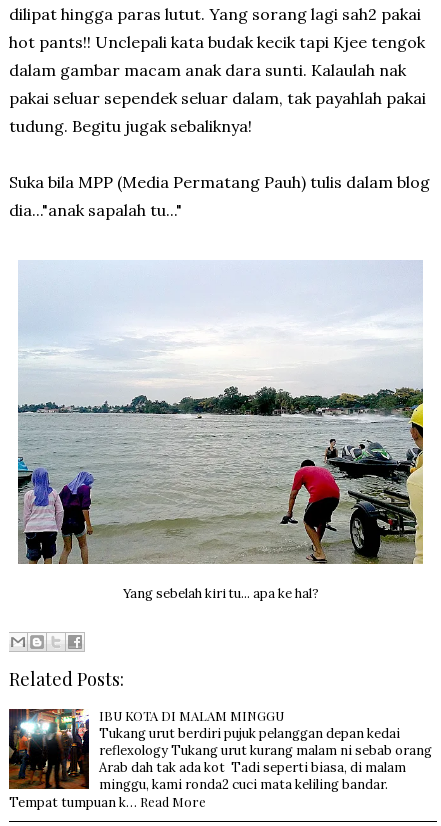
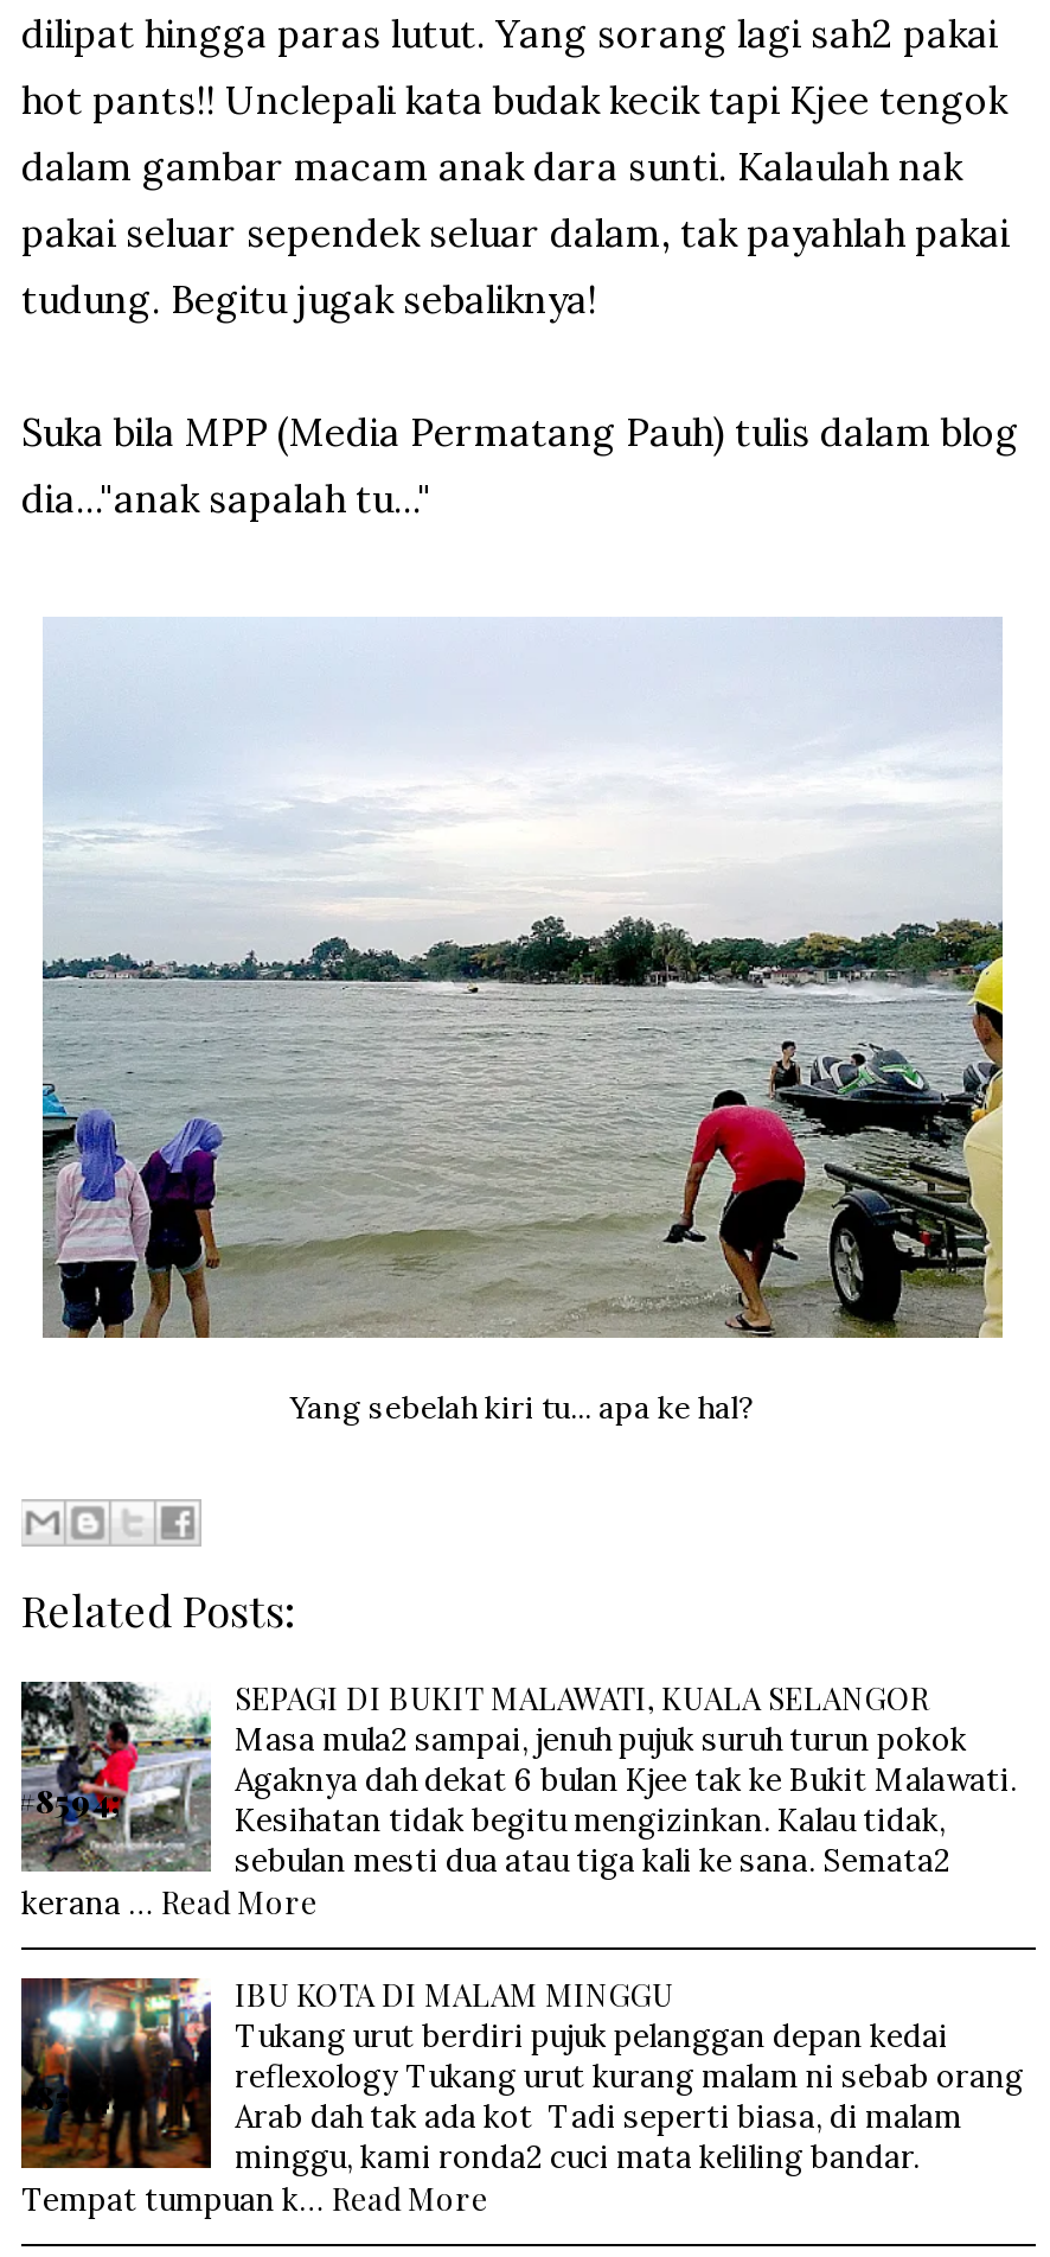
none -> [19,1677,1017,1924] [image] | SEPAGI DI BUKIT MALAWATI, KUALA SELANGOR | Masa mula2 sampai, jenuh pujuk suruh turun pokok | Agaknya dah dekat 6 bulan Kjee tak ke Bukit Malawati. | Kesihatan tidak begitu mengizinkan. Kalau tidak, | sebulan mesti dua atau tiga kali ke sana. Semata2 | kerana … Read More

